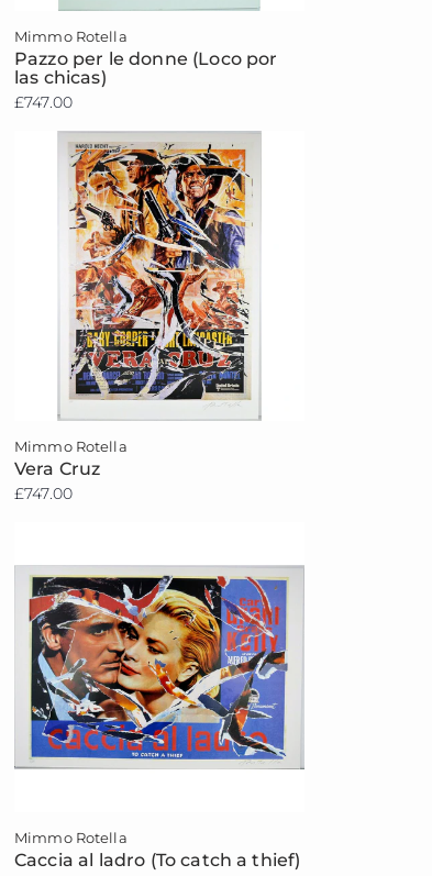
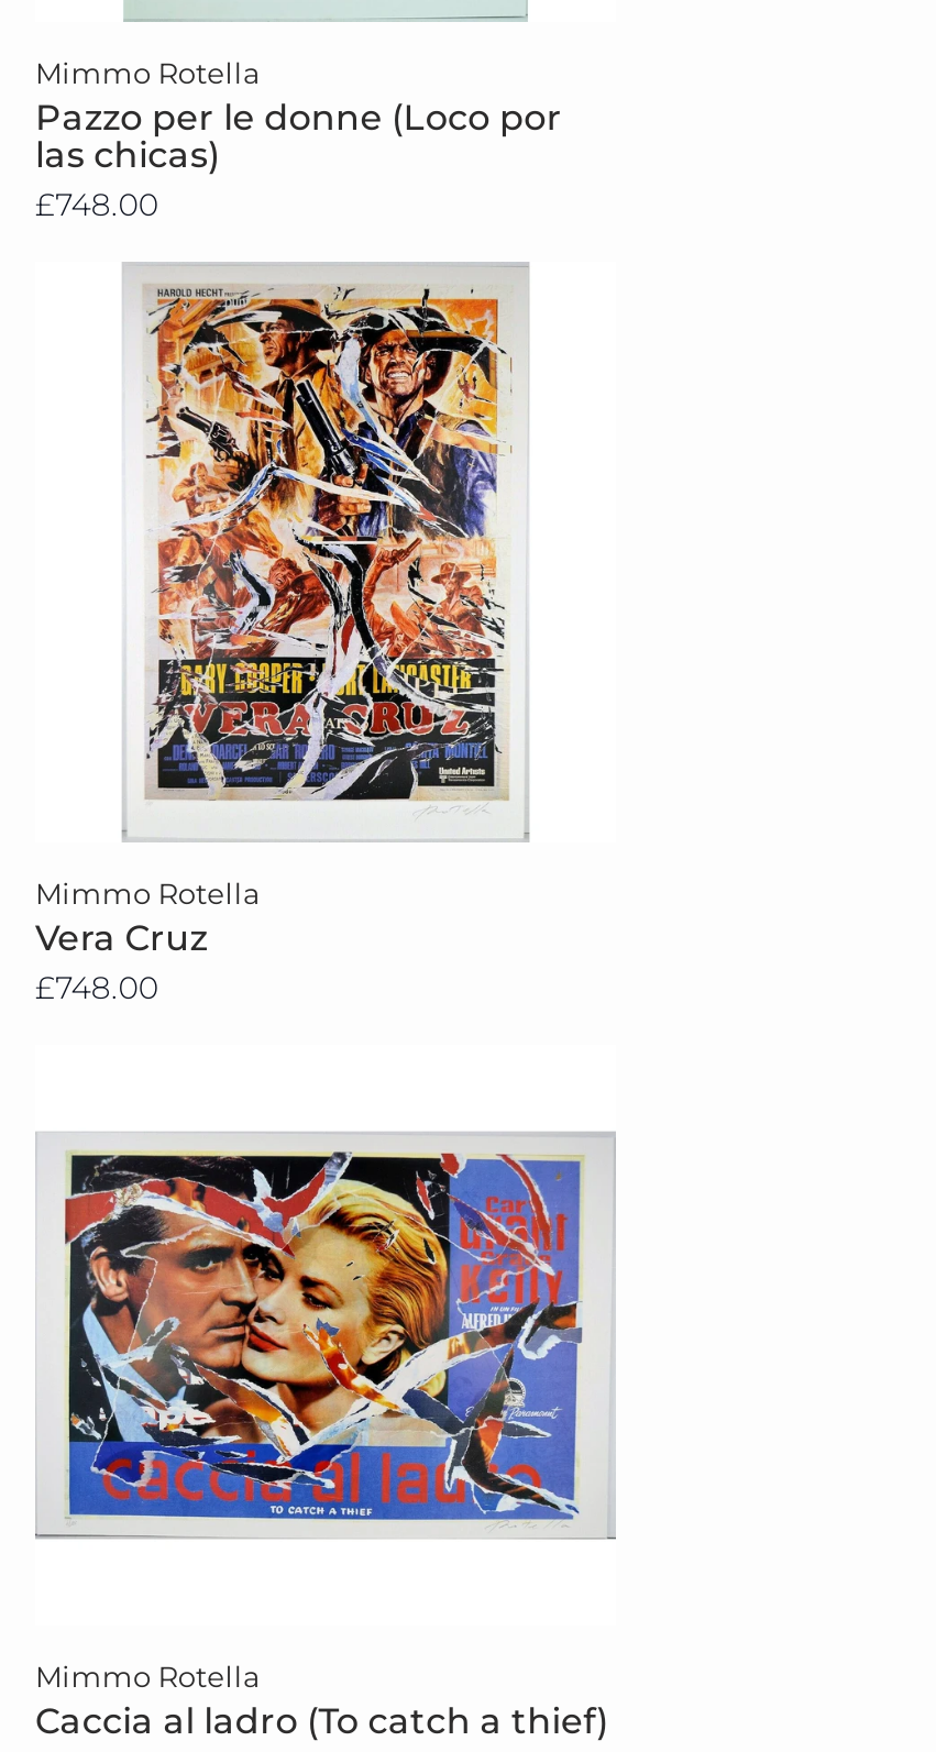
[14,92,73,112] £747.00 -> [35,184,158,224] £748.00
[14,483,73,503] £747.00 -> [35,967,158,1007] £748.00

